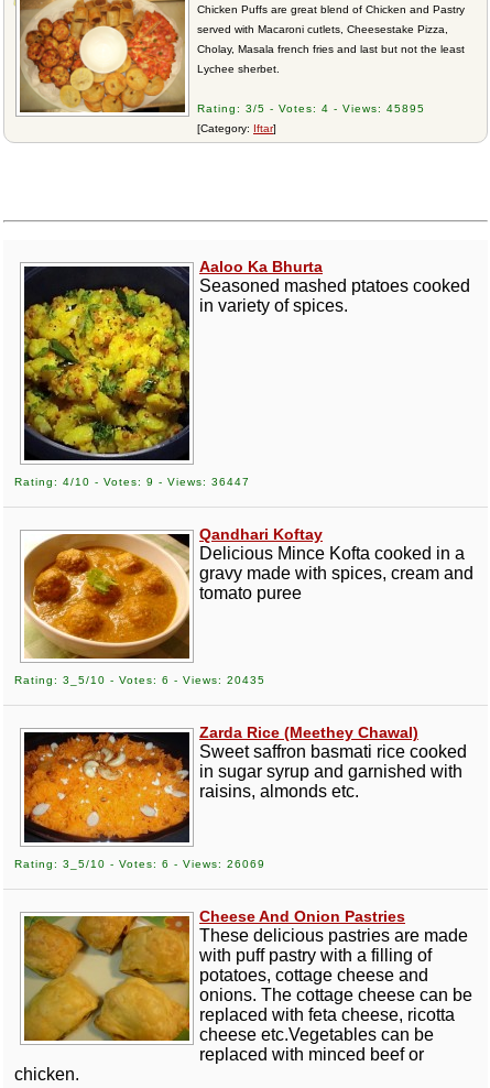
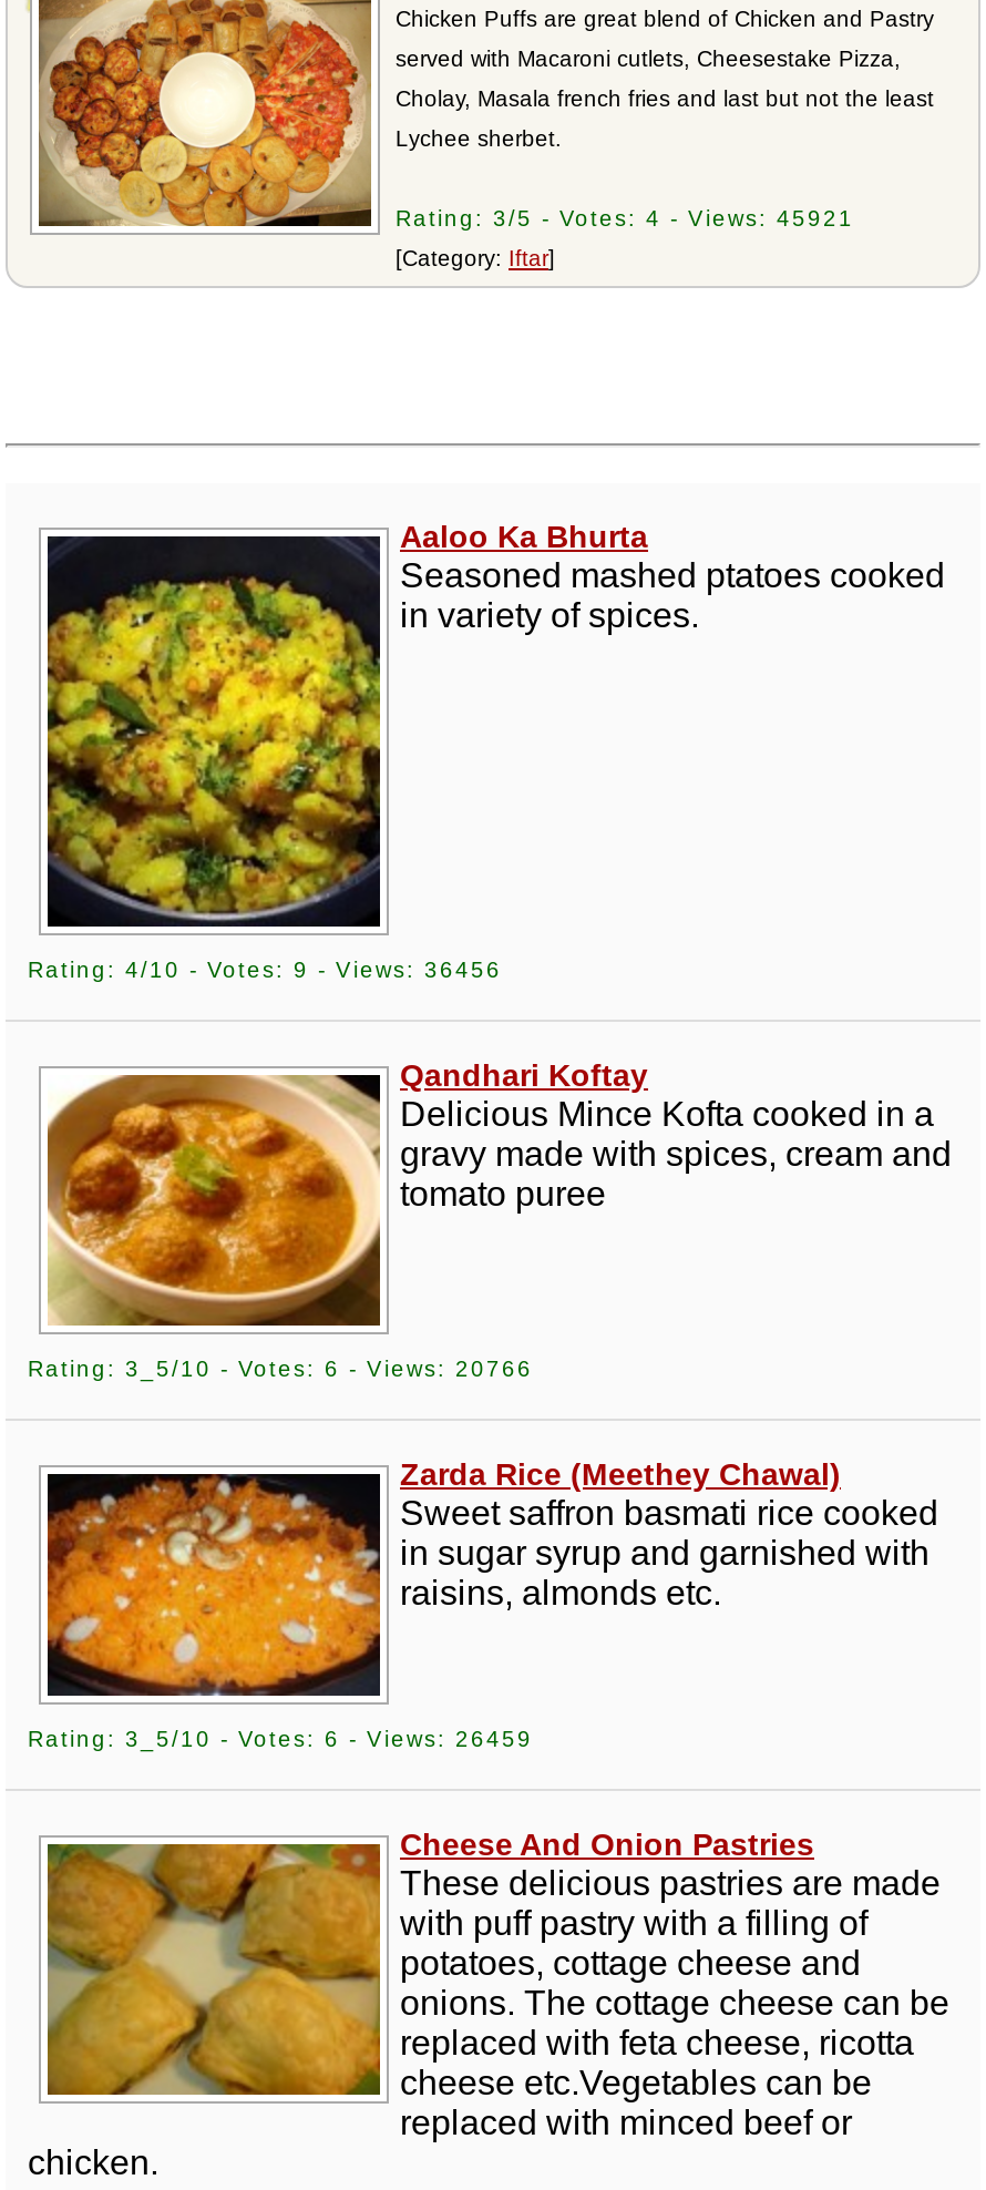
[197,102,425,115] Rating: 3/5 - Votes: 4 - Views: 45895 -> [396,206,854,231] Rating: 3/5 - Votes: 4 - Views: 45921
[14,476,250,488] Rating: 4/10 - Votes: 9 - Views: 36447 -> [28,958,502,982] Rating: 4/10 - Votes: 9 - Views: 36456
[14,674,265,686] Rating: 3_5/10 - Votes: 6 - Views: 20435 -> [28,1357,533,1381] Rating: 3_5/10 - Votes: 6 - Views: 20766
[14,858,265,870] Rating: 3_5/10 - Votes: 6 - Views: 26069 -> [28,1727,533,1751] Rating: 3_5/10 - Votes: 6 - Views: 26459

